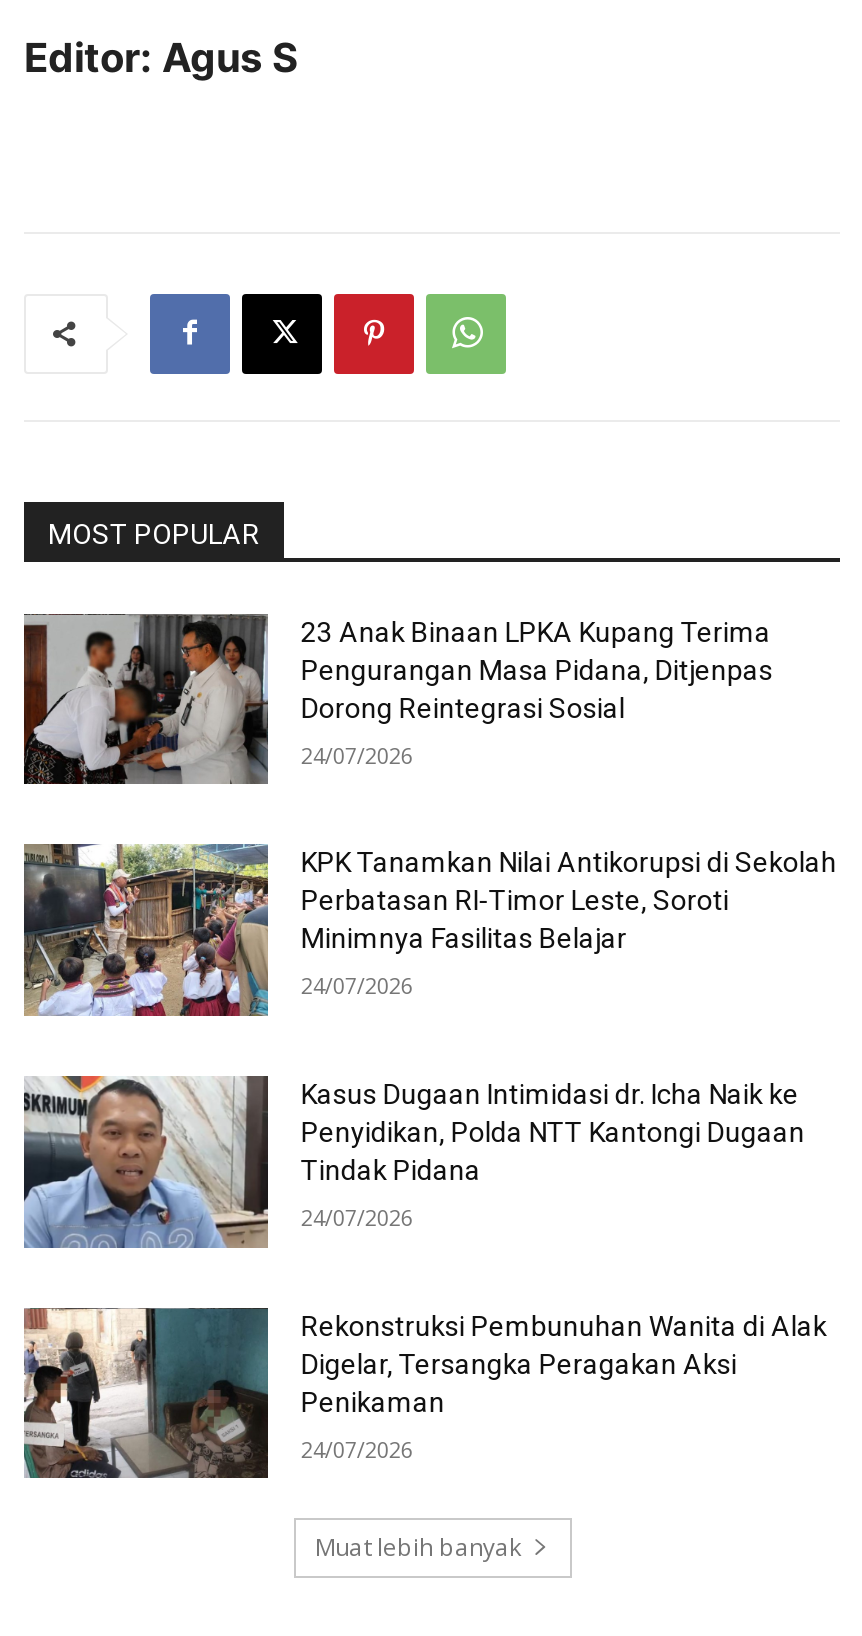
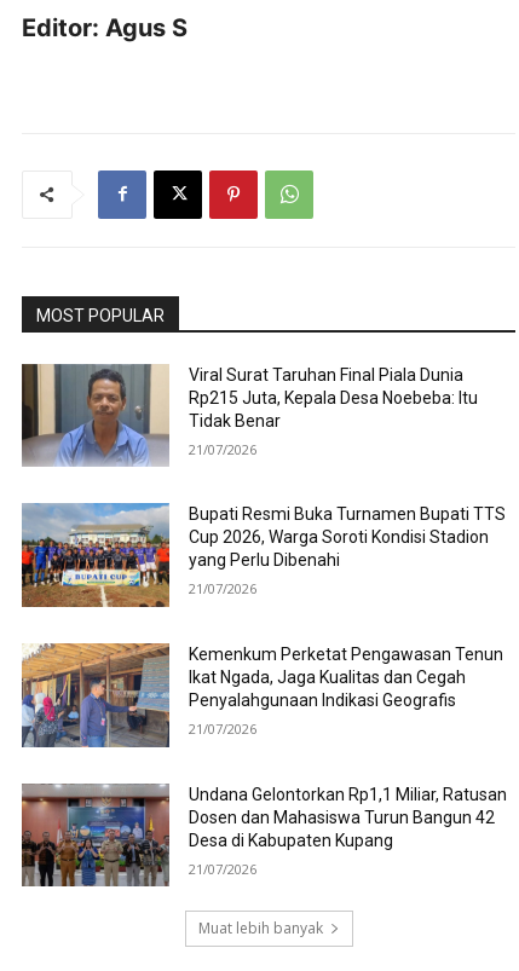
[24,614,773,786] [image] | 23 Anak Binaan LPKA Kupang Terima | Pengurangan Masa Pidana, Ditjenpas | Dorong Reintegrasi Sosial -> [22,364,478,467] [image] | Viral Surat Taruhan Final Piala Dunia | Rp215 Juta, Kepala Desa Noebeba: Itu | Tidak Benar
[301,739,413,769] 24/07/2026 -> [189,440,257,458] 21/07/2026
[22,842,837,1016] [image] | KPK Tanamkan Nilai Antikorupsi di Sekolah | Perbatasan RI-Timor Leste, Soroti | Minimnya Fasilitas Belajar -> [21,502,506,608] [image] | Bupati Resmi Buka Turnamen Bupati TTS | Cup 2026, Warga Soroti Kondisi Stadion | yang Perlu Dibenahi
[301,971,413,1001] 24/07/2026 -> [189,580,257,598] 21/07/2026
[22,1074,805,1248] [image] | Kasus Dugaan Intimidasi dr. Icha Naik ke | Penyidikan, Polda NTT Kantongi Dugaan | Tindak Pidana -> [21,642,504,749] [image] | Kemenkum Perketat Pengawasan Tenun | Ikat Ngada, Jaga Kualitas dan Cegah | Penyalahgunaan Indikasi Geografis
[301,1202,413,1232] 24/07/2026 -> [189,720,257,738] 21/07/2026
[24,1308,827,1478] [image] | Rekonstruksi Pembunuhan Wanita di Alak | Digelar, Tersangka Peragakan Aksi | Penikaman -> [21,784,507,886] [image] | Undana Gelontorkan Rp1,1 Miliar, Ratusan | Dosen dan Mahasiswa Turun Bangun 42 | Desa di Kabupaten Kupang
[301,1433,413,1463] 24/07/2026 -> [189,859,257,878] 21/07/2026

